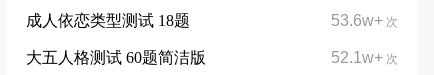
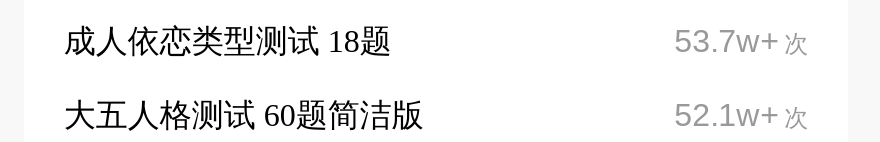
[331,12,398,29] 53.6w+ 次 -> [674,24,808,58] 53.7w+ 次

